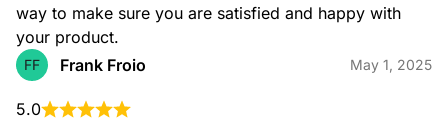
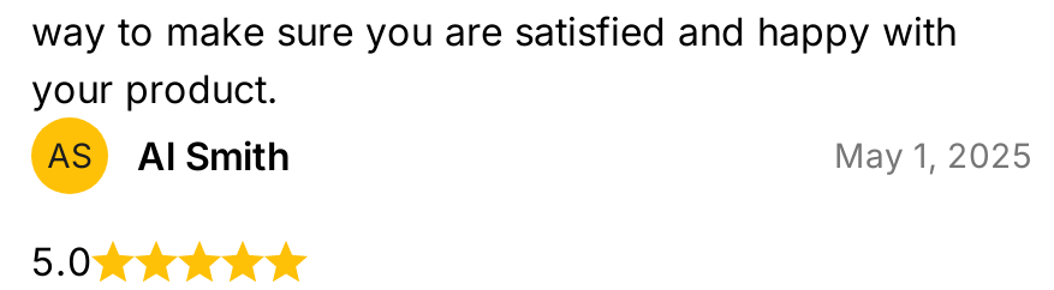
[24,55,146,75] FF | Frank Froio -> [47,132,291,180] AS | Al Smith

